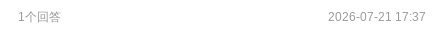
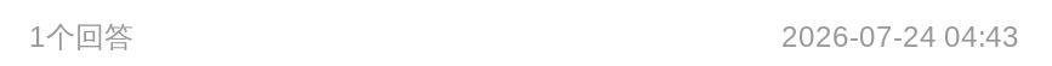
[328,10,426,24] 2026-07-21 17:37 -> [781,20,1019,54] 2026-07-24 04:43

